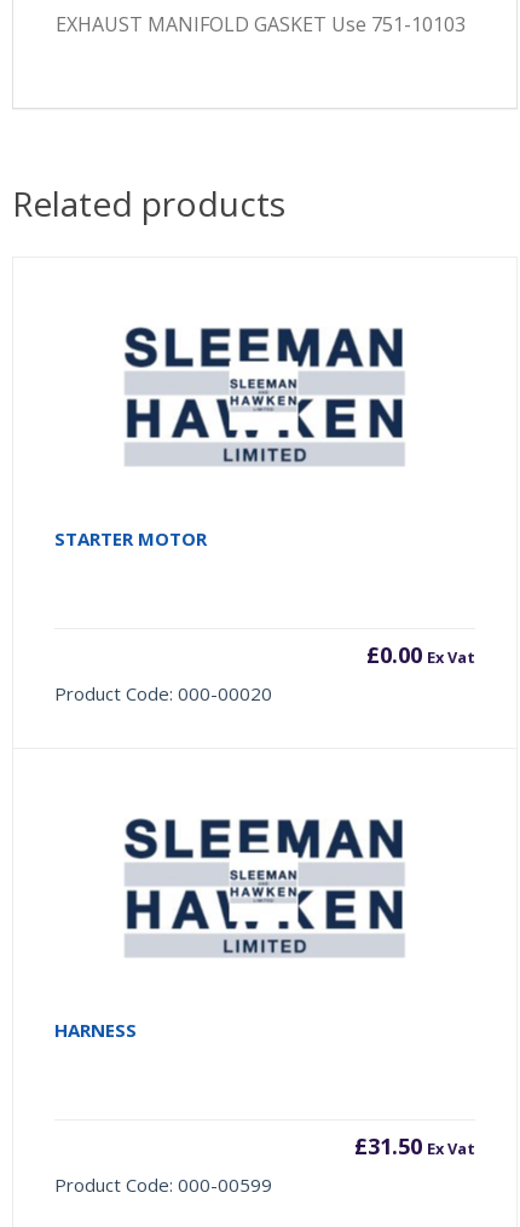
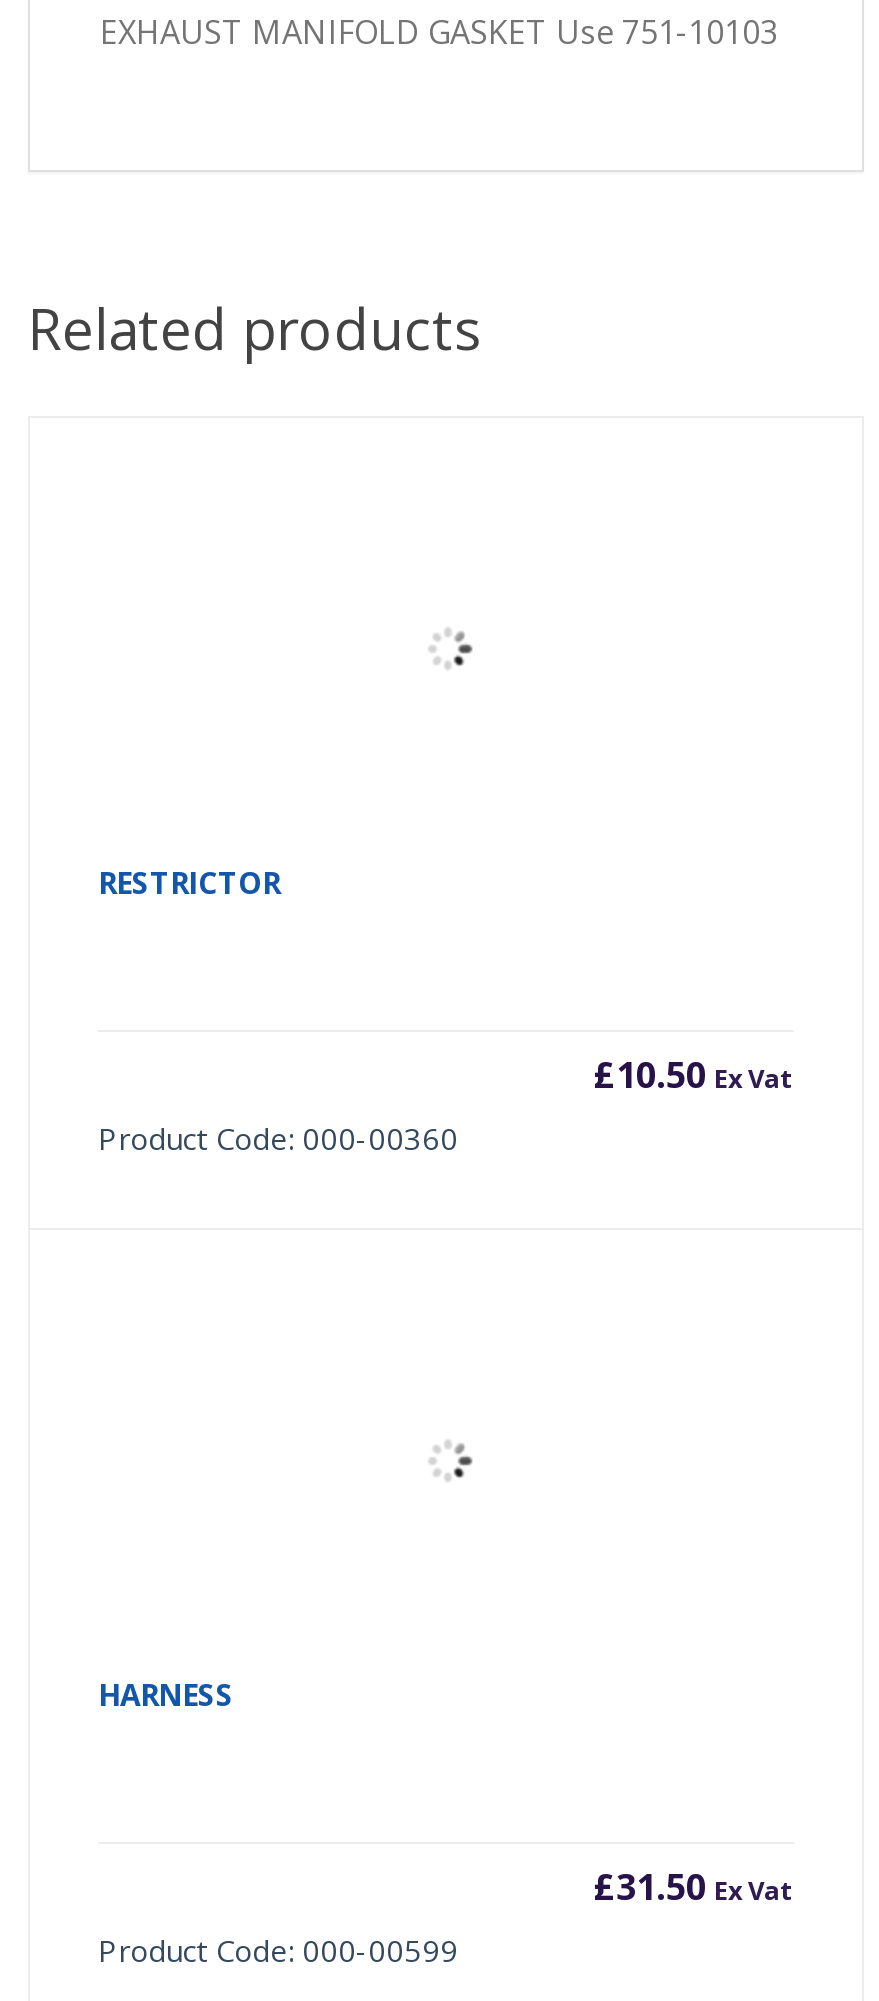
[123,326,405,466] [image] -> none
[54,527,207,551] STARTER MOTOR -> [98,862,280,902] RESTRICTOR
[54,640,475,706] £0.00 Ex Vat | Product Code: 000-00020 -> [98,1050,794,1158] £10.50 Ex Vat | Product Code: 000-00360
[123,817,405,957] [image] -> none

